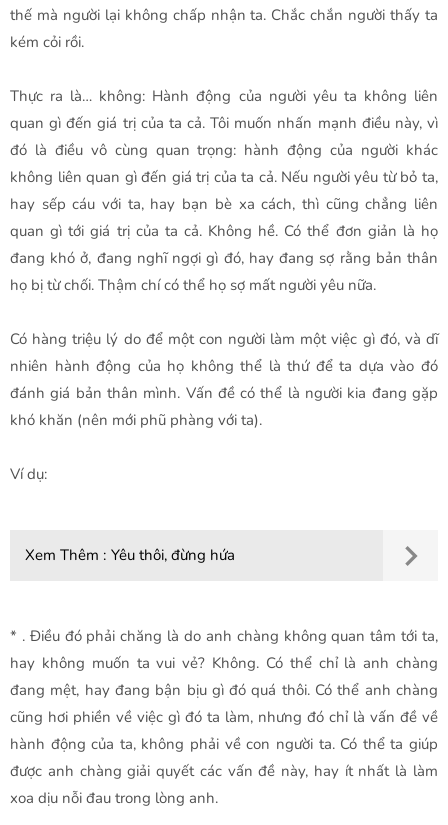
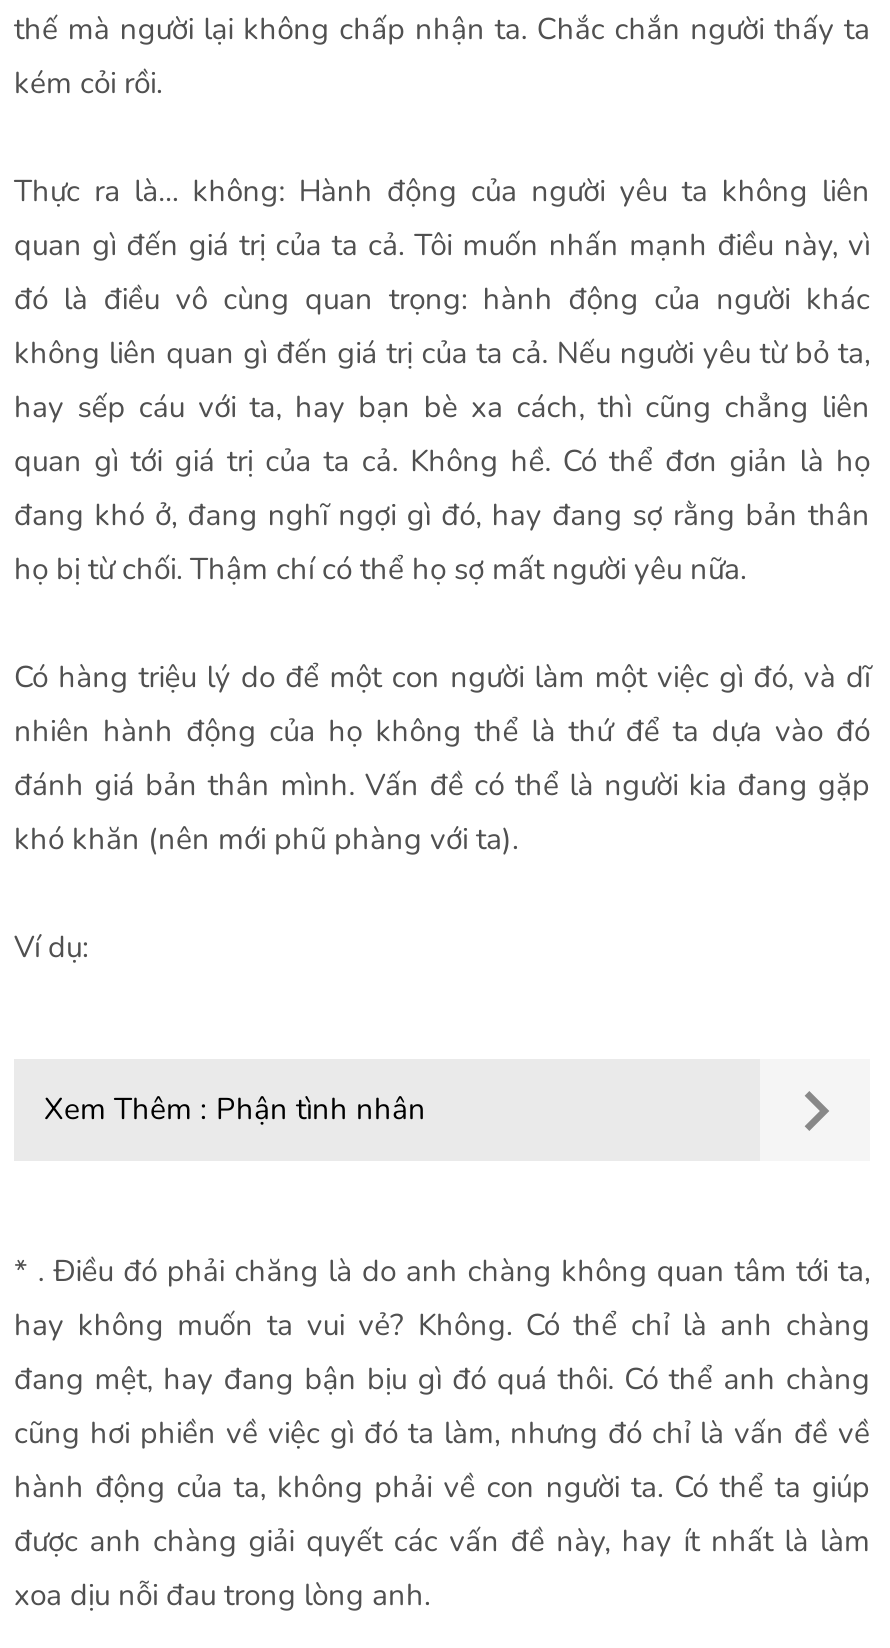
[25,545,235,565] Xem Thêm : Yêu thôi, đừng hứa -> [44,1089,426,1129] Xem Thêm : Phận tình nhân

